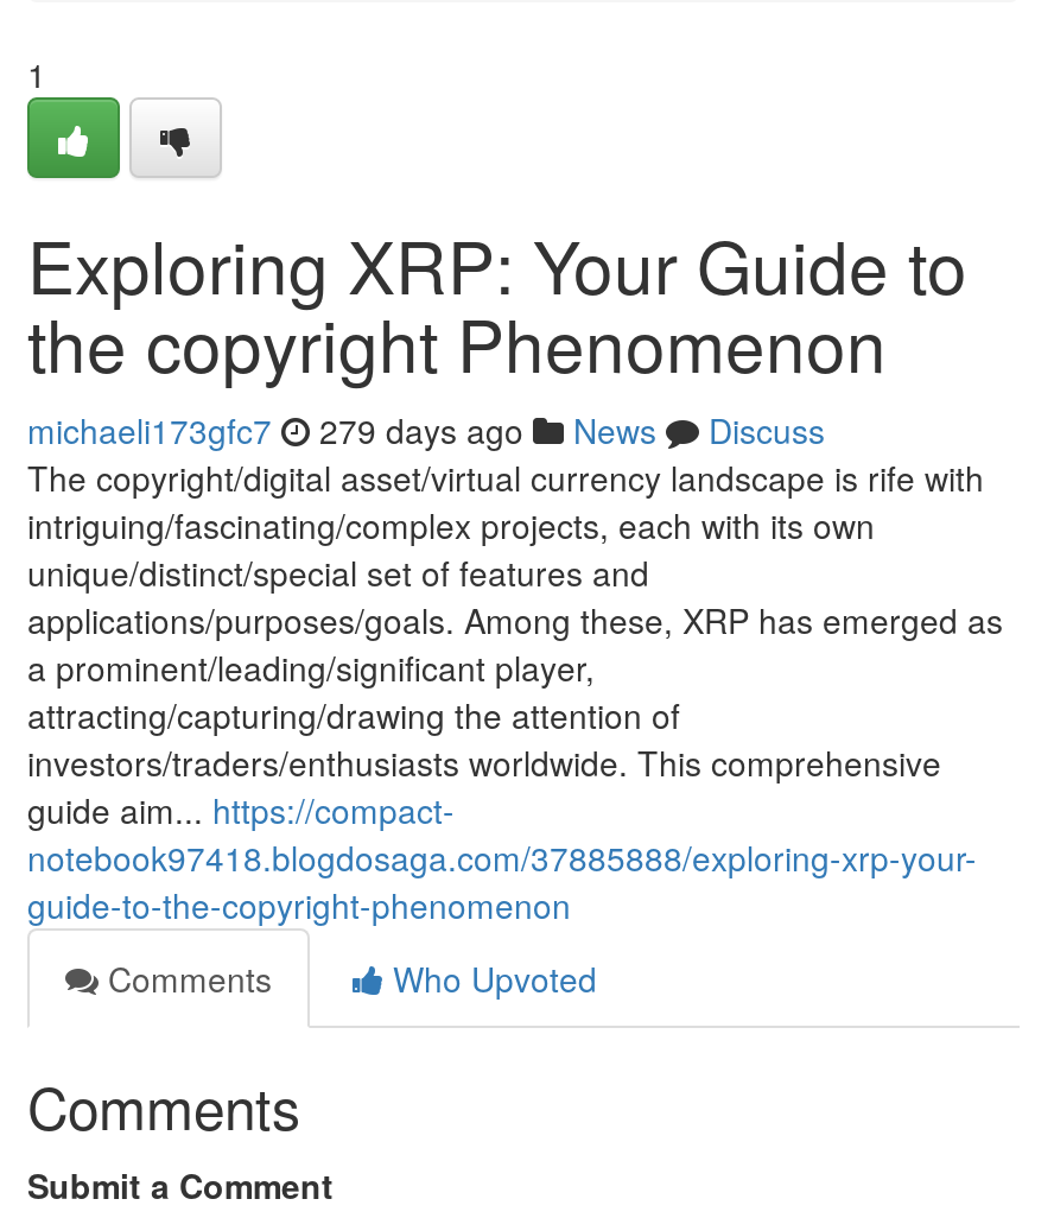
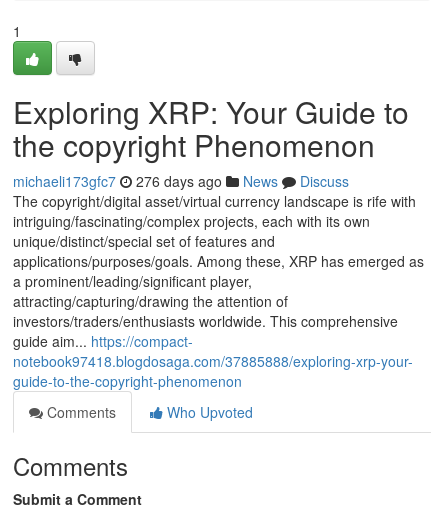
[27,406,825,453] michaeli173gfc7 279 days ago News Discuss -> [13,171,349,191] michaeli173gfc7 276 days ago News Discuss

